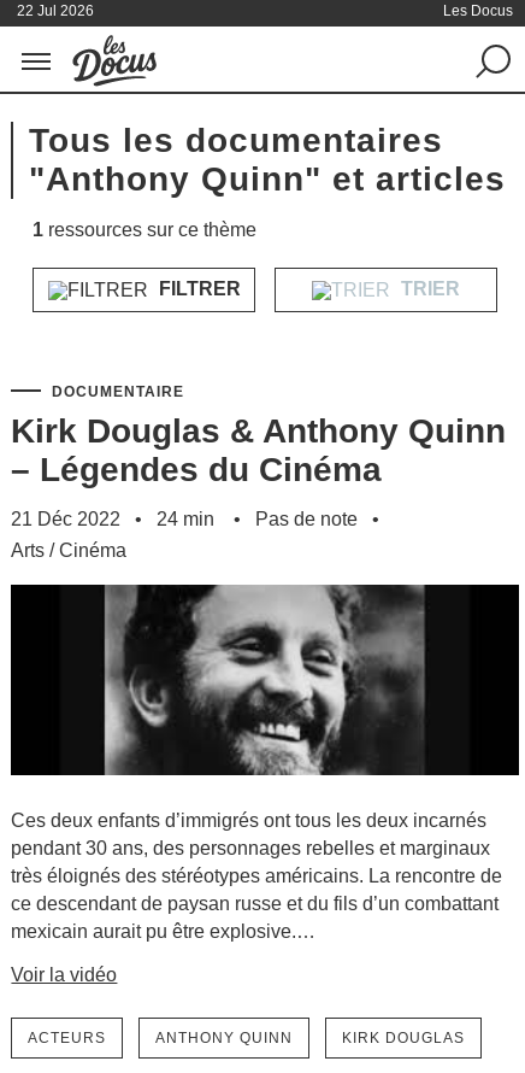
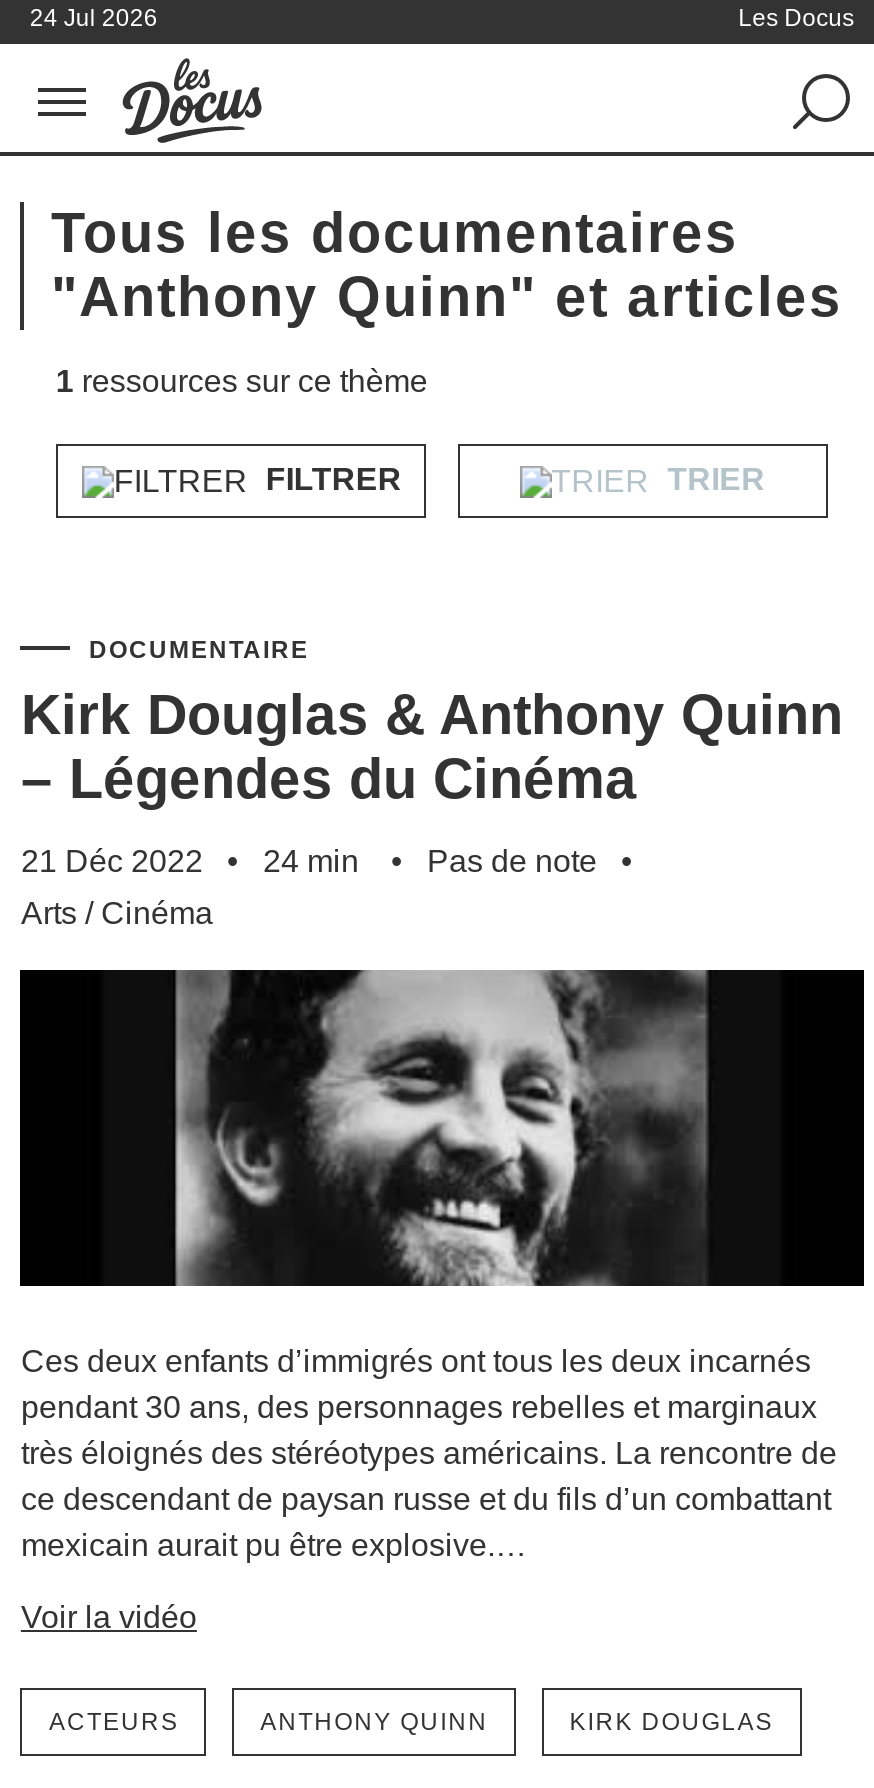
[17,2,94,19] 22 Jul 2026 -> [30,4,158,32] 24 Jul 2026

